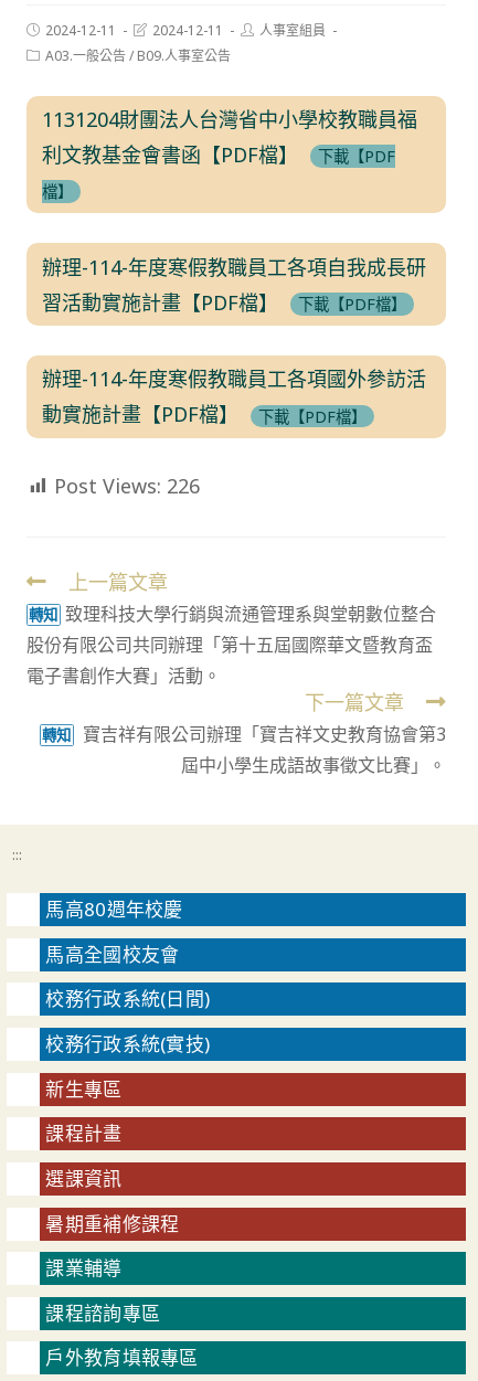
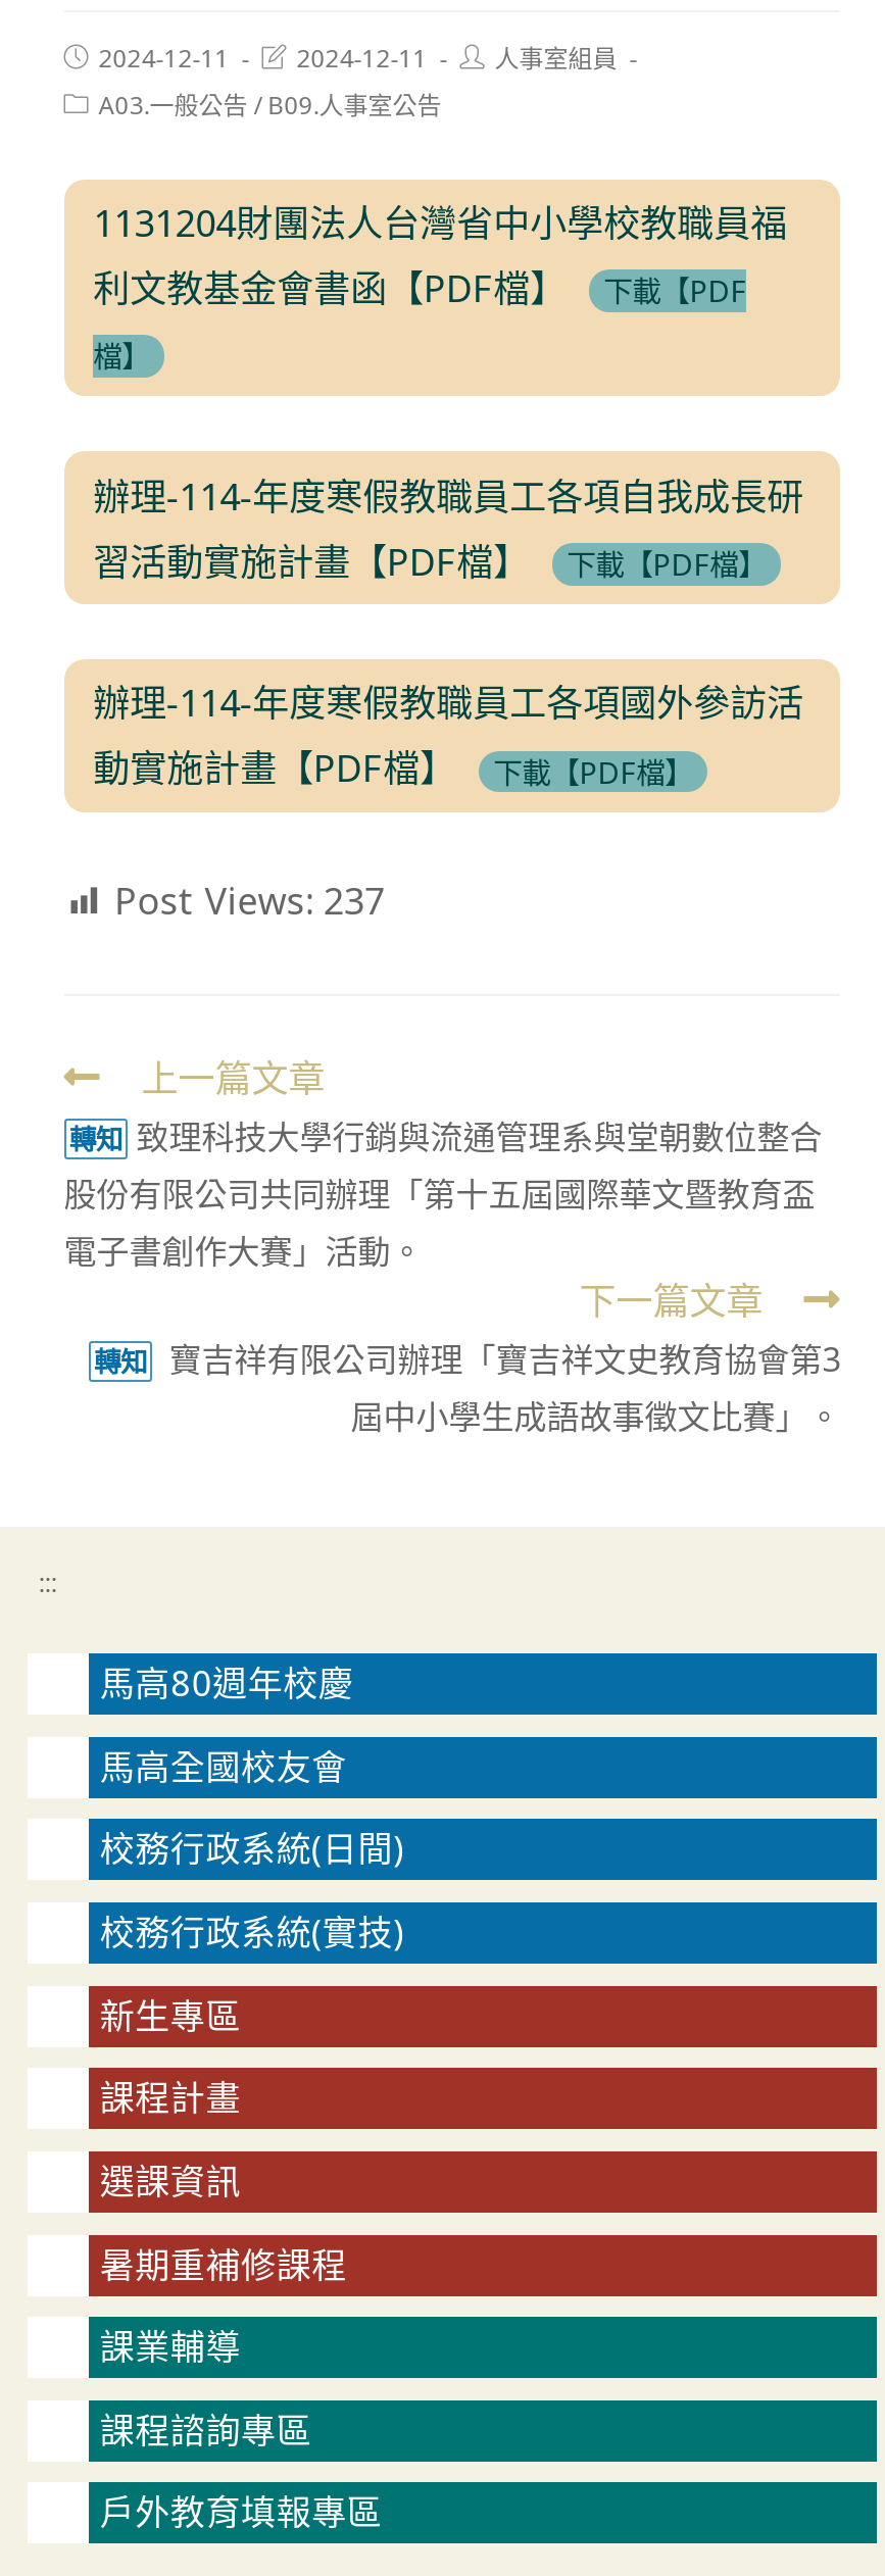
[54,472,200,499] Post Views: 226 -> [115,875,384,924] Post Views: 237

